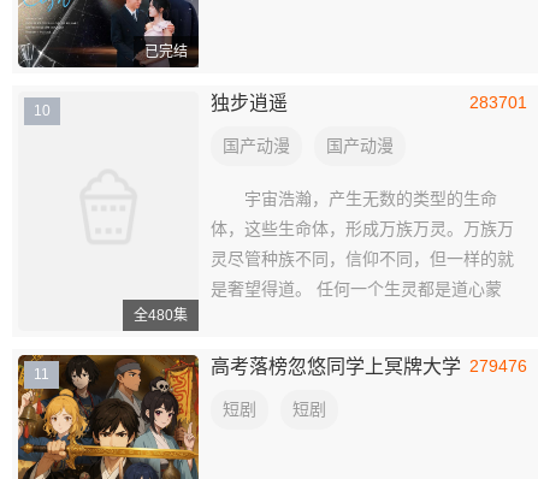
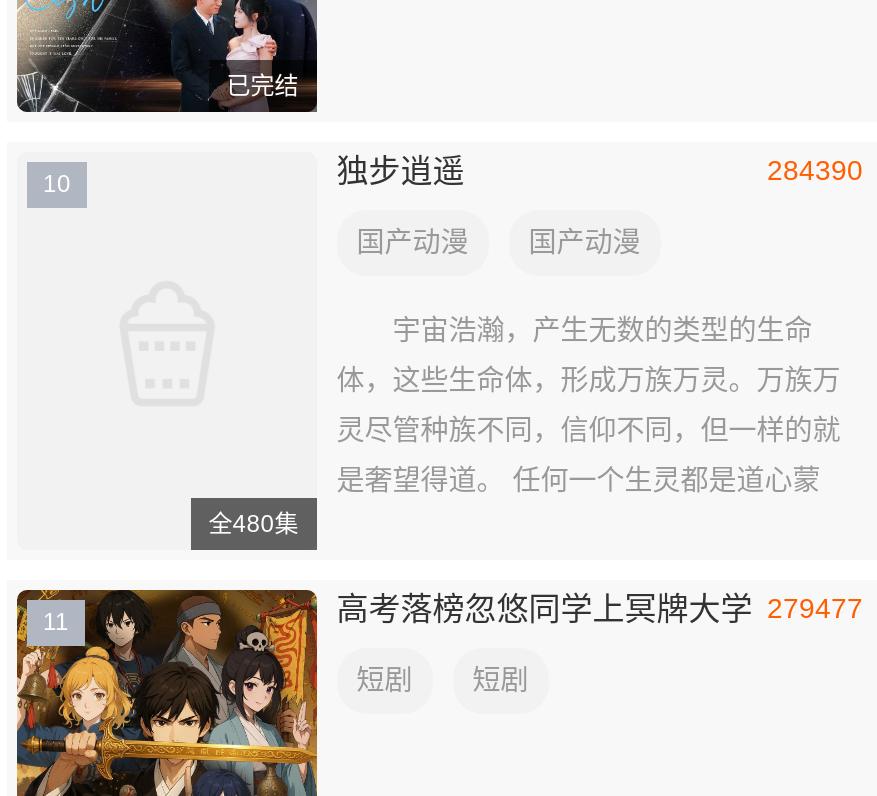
[469,93,527,112] 283701 -> [767,154,863,186] 284390
[210,356,527,377] 高考落榜忽悠同学上冥牌大学 279476 -> [337,592,863,626] 高考落榜忽悠同学上冥牌大学 279477

